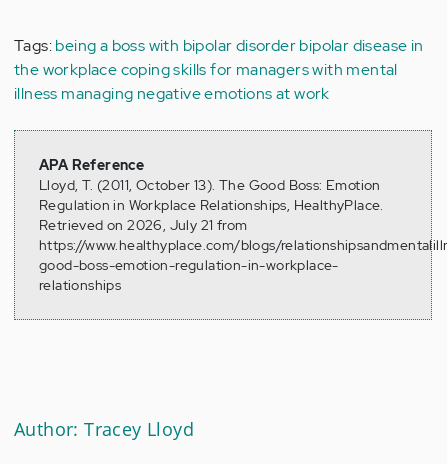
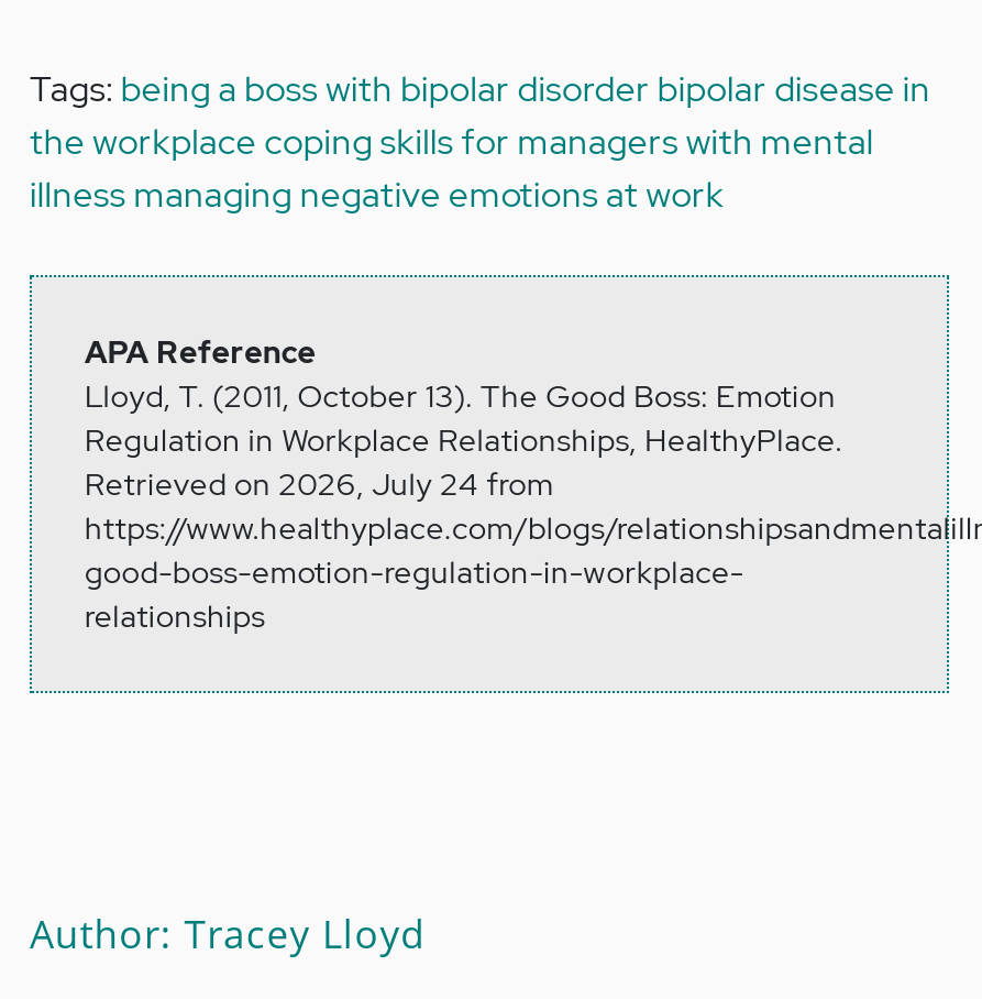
[39,216,247,234] Retrieved on 2026, July 21 from -> [85,464,554,504] Retrieved on 2026, July 24 from

